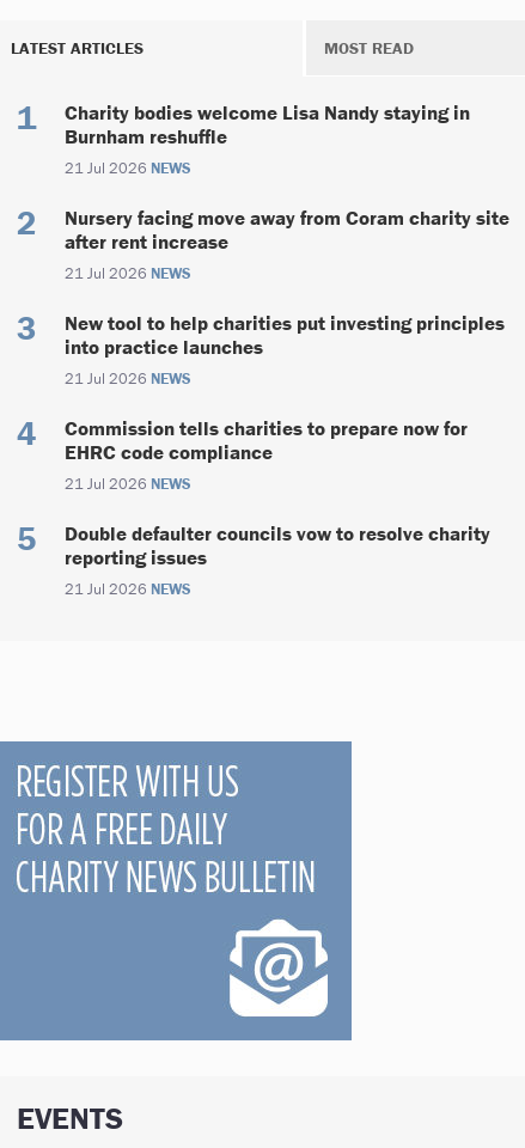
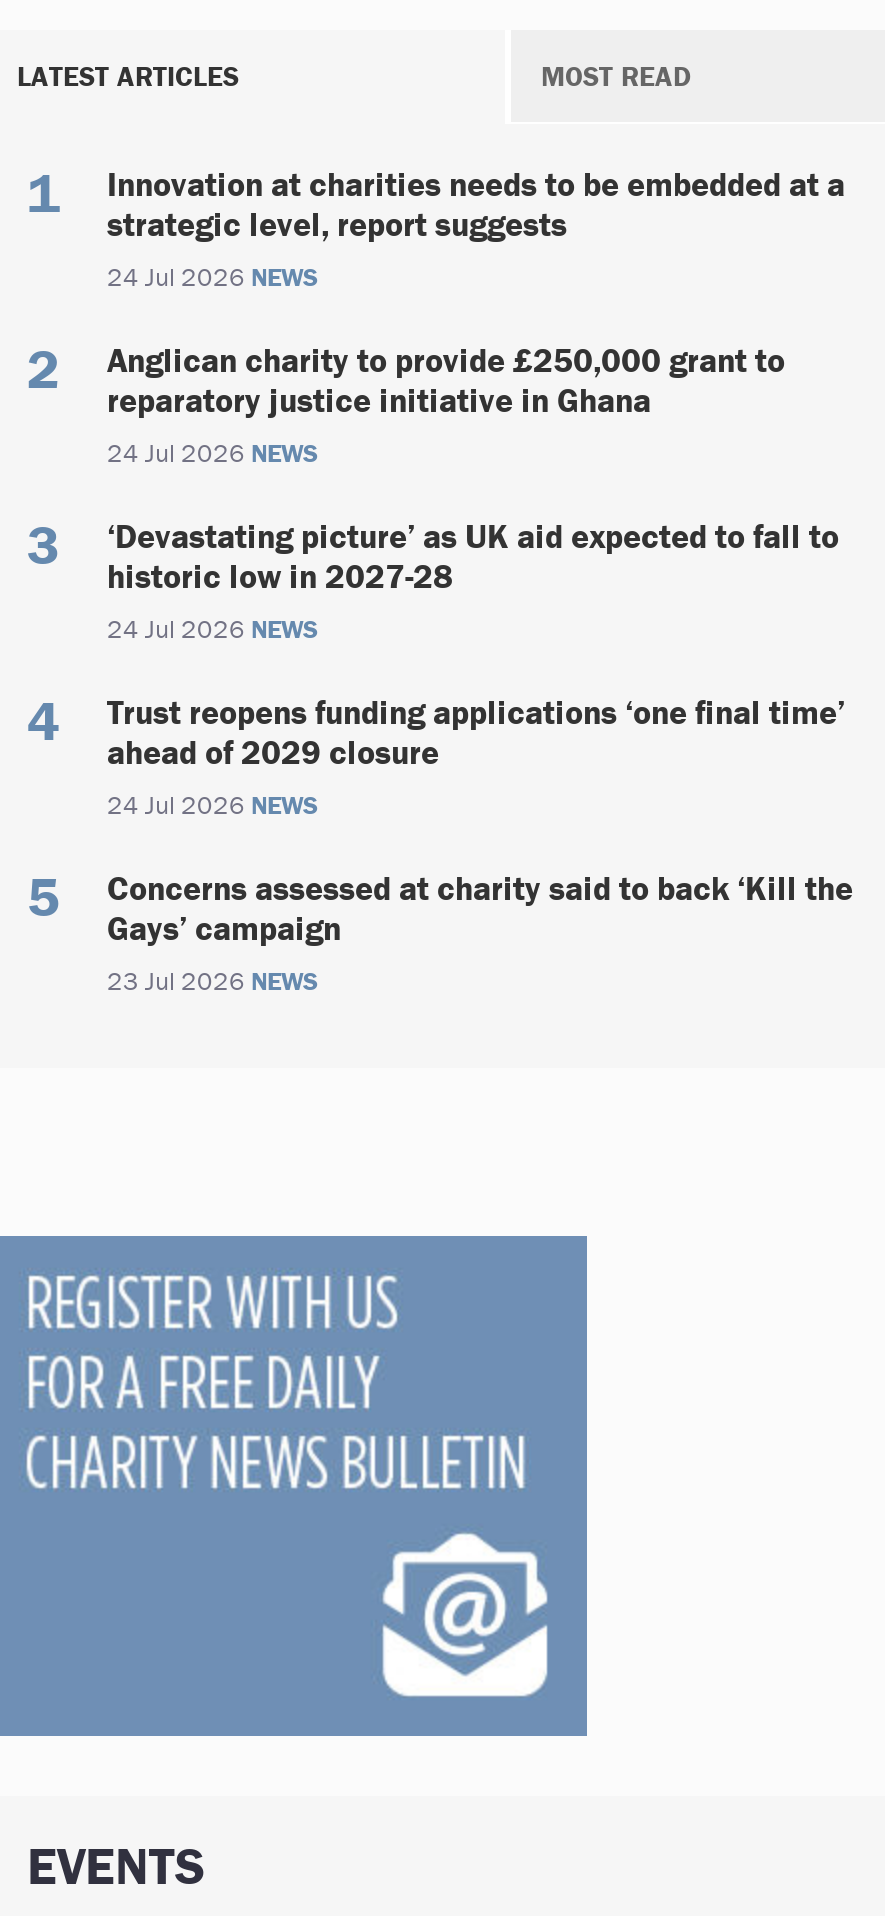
[65,99,470,178] Charity bodies welcome Lisa Nandy staying in | Burnham reshuffle | 21 Jul 2026 NEWS -> [107,161,845,293] Innovation at charities needs to be embedded at a | strategic level, report suggests | 24 Jul 2026 NEWS
[65,204,509,283] Nursery facing move away from Coram charity site | after rent increase | 21 Jul 2026 NEWS -> [107,337,785,469] Anglican charity to provide £250,000 grant to | reparatory justice initiative in Ghana | 24 Jul 2026 NEWS
[65,309,505,388] New tool to help charities put investing principles | into practice launches | 21 Jul 2026 NEWS -> [107,513,839,645] ‘Devastating picture’ as UK aid expected to fall to | historic low in 2027-28 | 24 Jul 2026 NEWS
[65,414,468,493] Commission tells charities to prepare now for | EHRC code compliance | 21 Jul 2026 NEWS -> [107,689,845,821] Trust reopens funding applications ‘one final time’ | ahead of 2029 closure | 24 Jul 2026 NEWS
[65,520,490,599] Double defaulter councils vow to resolve charity | reporting issues | 21 Jul 2026 NEWS -> [107,865,853,997] Concerns assessed at charity said to back ‘Kill the | Gays’ campaign | 23 Jul 2026 NEWS

